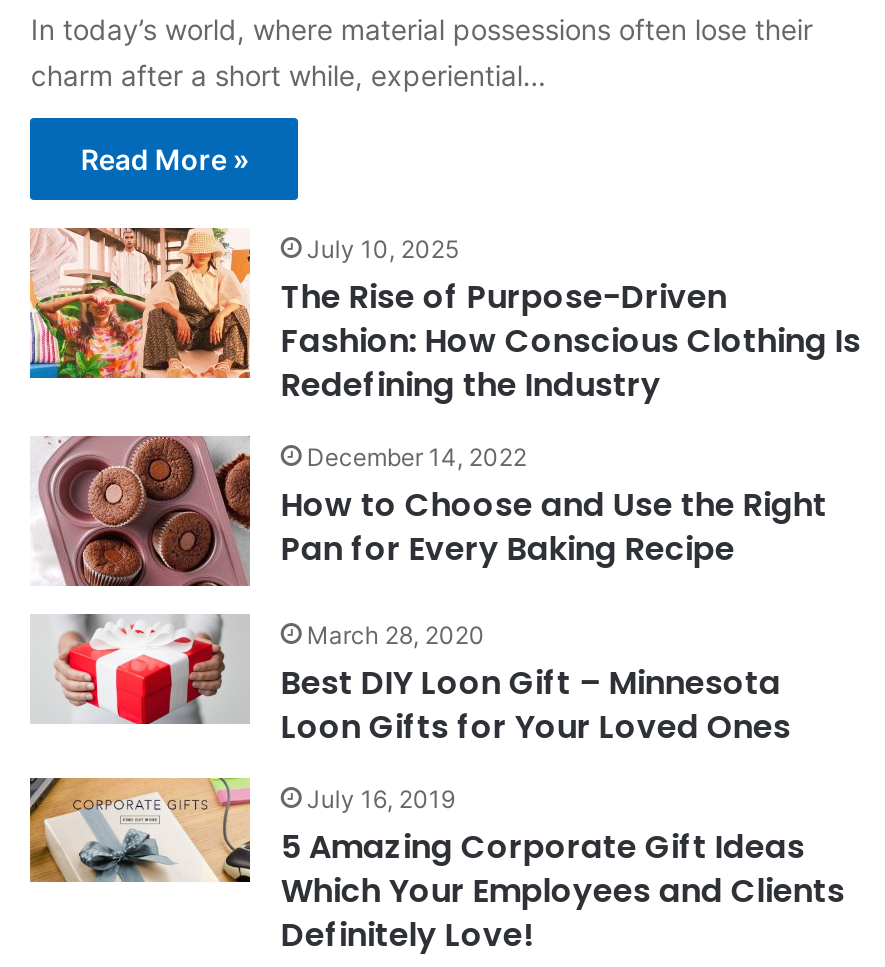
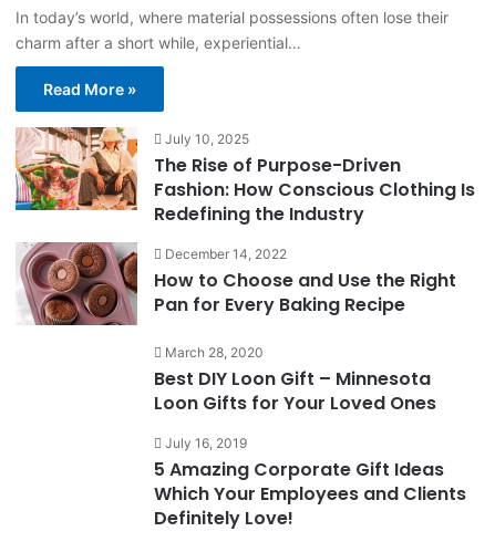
[32,613,250,727] [image] -> none
[28,775,252,885] [image] -> none

